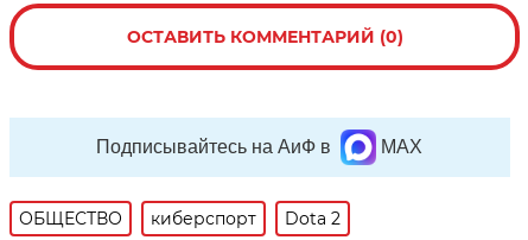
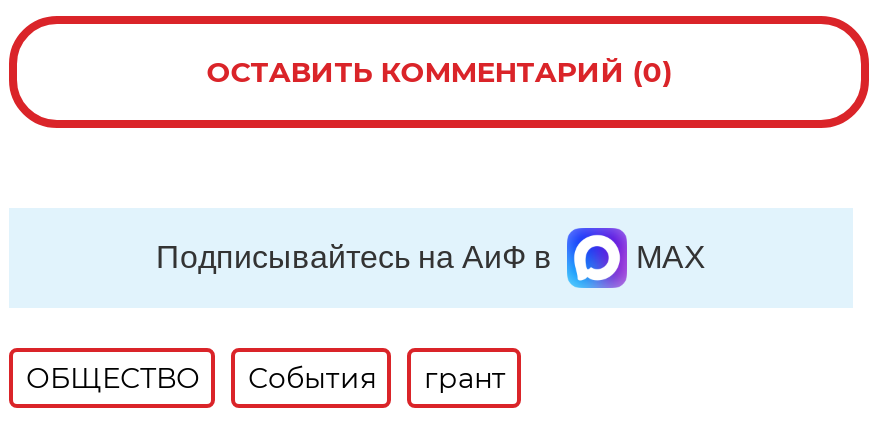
[151,208,341,229] киберспорт | Dota 2 -> [248,360,506,396] События | грант

